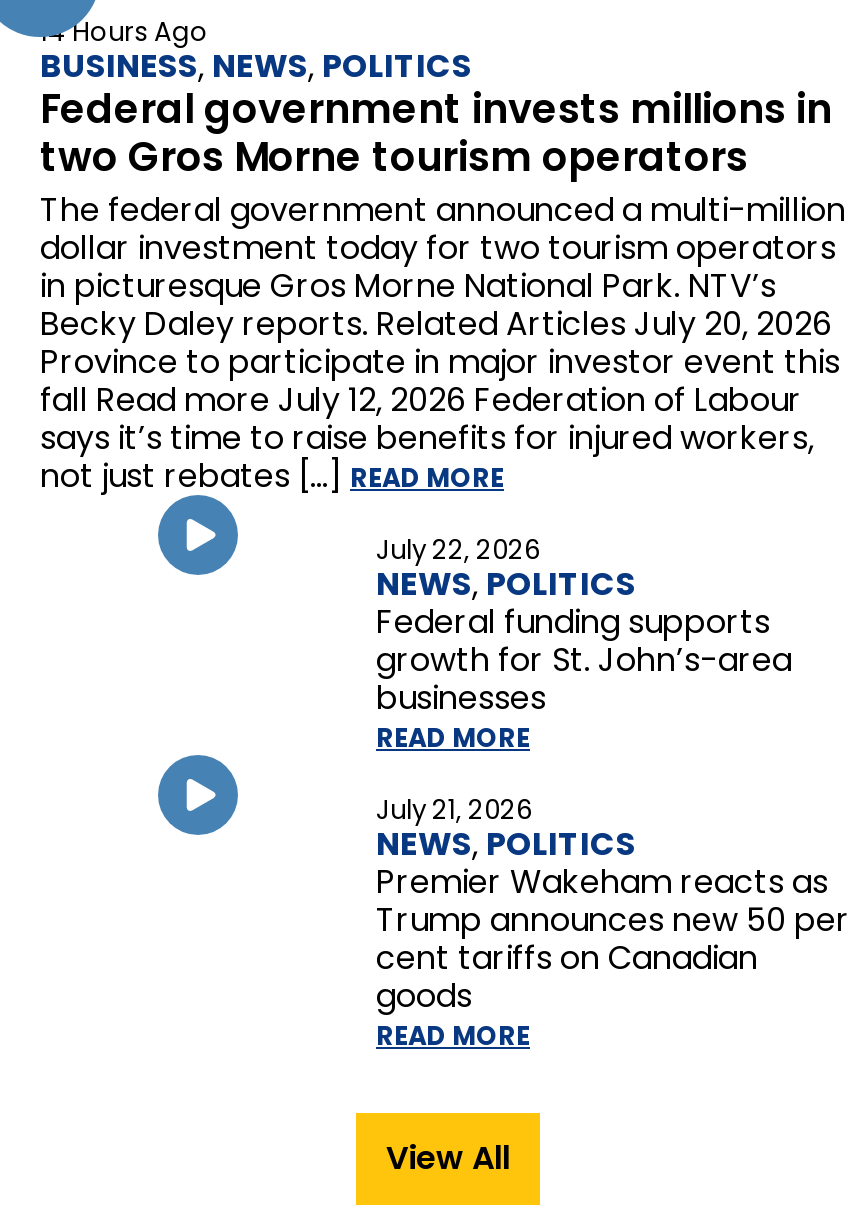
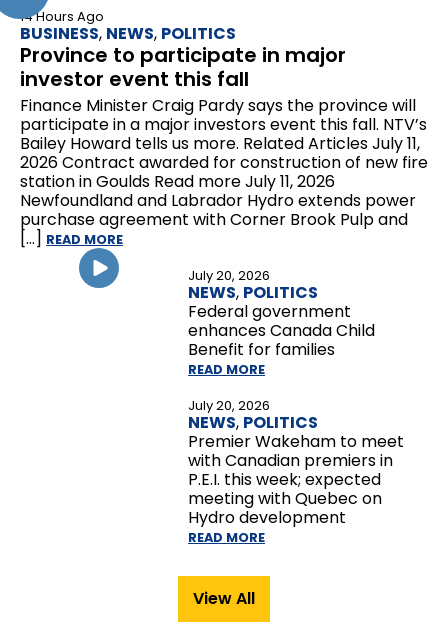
[40,81,846,499] Federal government invests millions in | two Gros Morne tourism operators | The federal government announced a multi-million | dollar investment today for two tourism operators | in picturesque Gros Morne National Park. NTV’s | Becky Daley reports. Related Articles July 20, 2026 | Province to participate in major investor event this | fall Read more July 12, 2026 Federation of Labour | says it’s time to raise benefits for injured workers, | not just rebates […] READ MORE -> [20,40,428,249] Province to participate in major | investor event this fall | Finance Minister Craig Pardy says the province will | participate in a major investors event this fall. NTV’s | Bailey Howard tells us more. Related Articles July 11, | 2026 Contract awarded for construction of new fire | station in Goulds Read more July 11, 2026 | Newfoundland and Labrador Hydro extends power | purchase agreement with Corner Brook Pulp and | […] READ MORE
[376,531,540,569] July 22, 2026 -> [188,265,270,284] July 20, 2026
[376,599,792,721] Federal funding supports | growth for St. John’s-area | businesses -> [188,299,375,360] Federal government | enhances Canada Child | Benefit for families
[156,752,240,838] [image] -> none
[376,791,532,829] July 21, 2026 -> [188,395,270,414] July 20, 2026
[376,859,850,1019] Premier Wakeham reacts as | Trump announces new 50 per | cent tariffs on Canadian | goods -> [188,429,404,528] Premier Wakeham to meet | with Canadian premiers in | P.E.I. this week; expected | meeting with Quebec on | Hydro development

